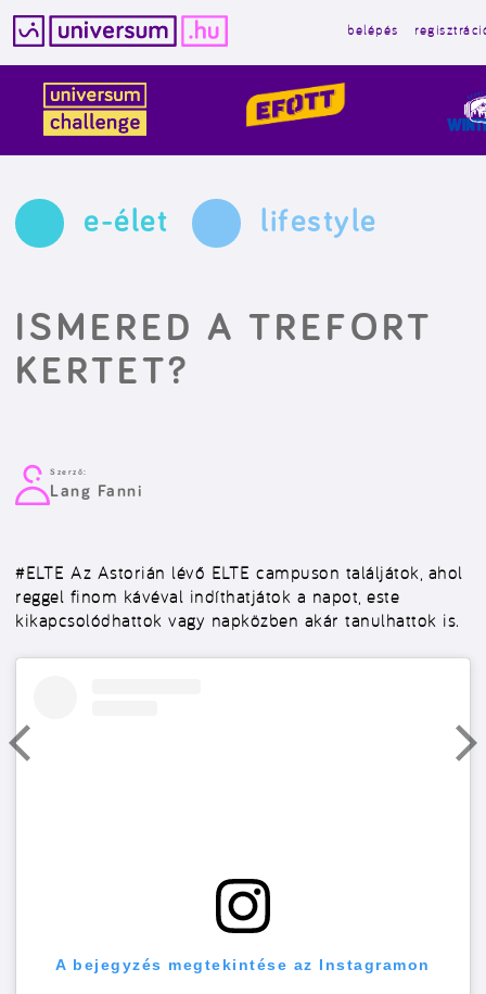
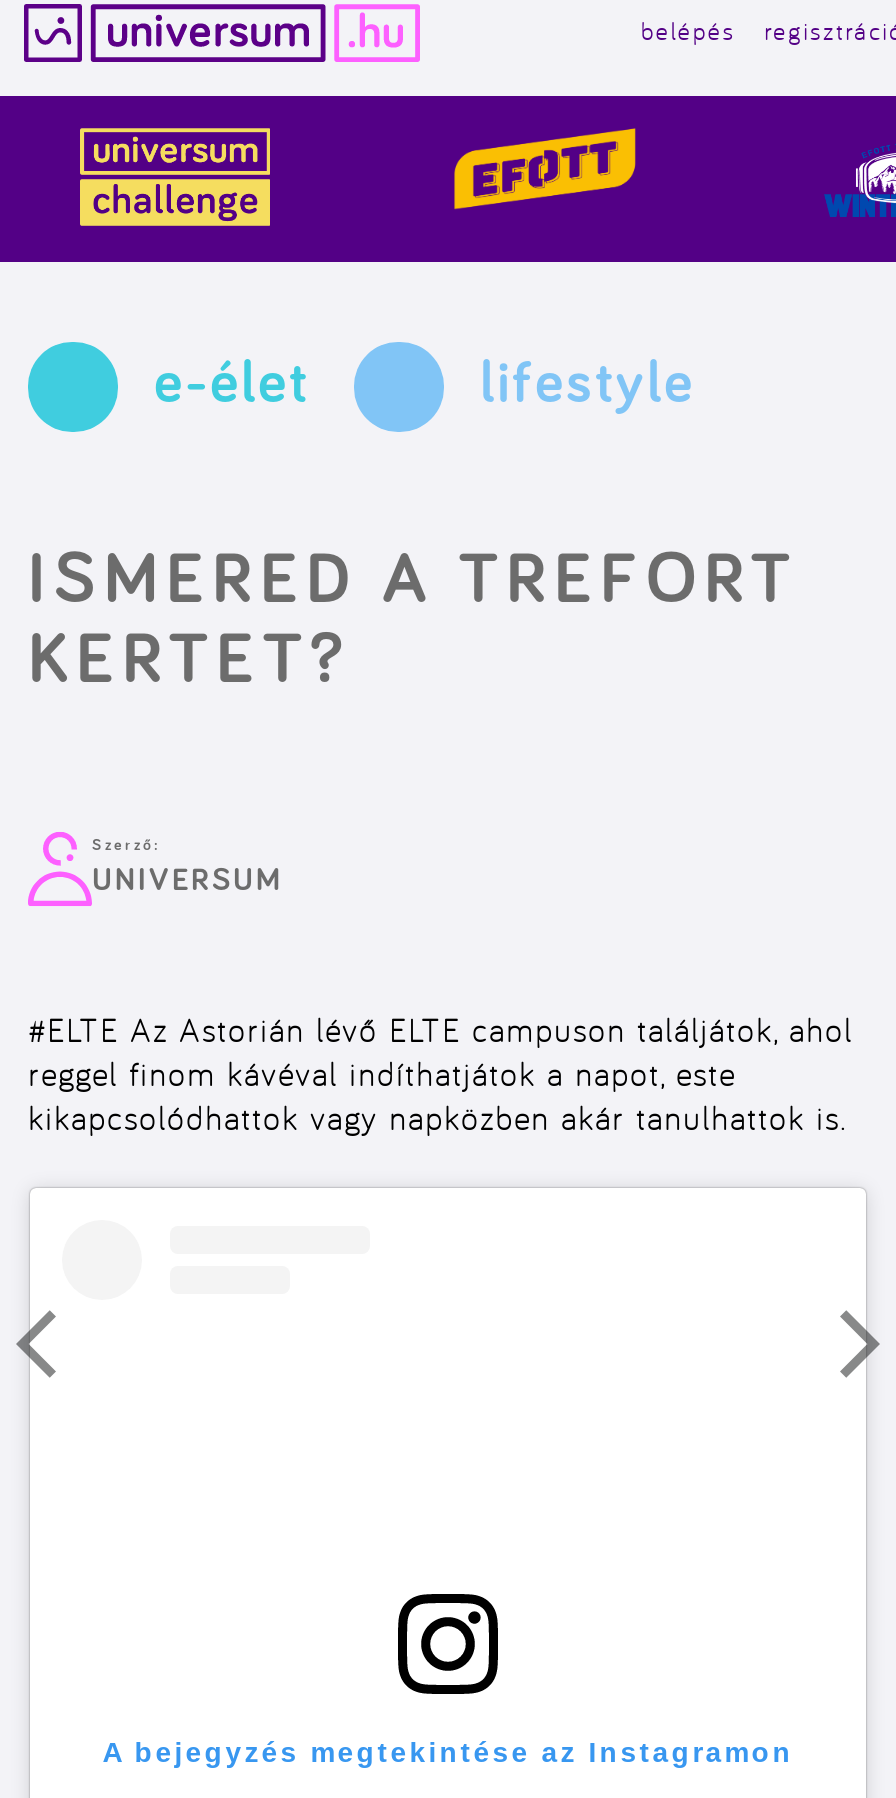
[50,482,142,500] Lang Fanni -> [92,864,283,896] UNIVERSUM

